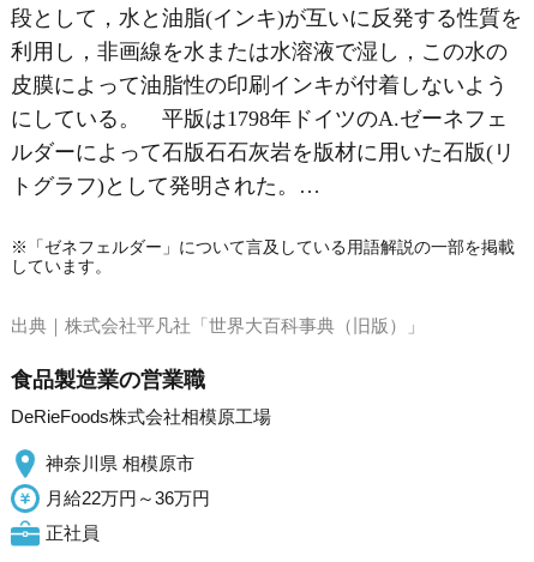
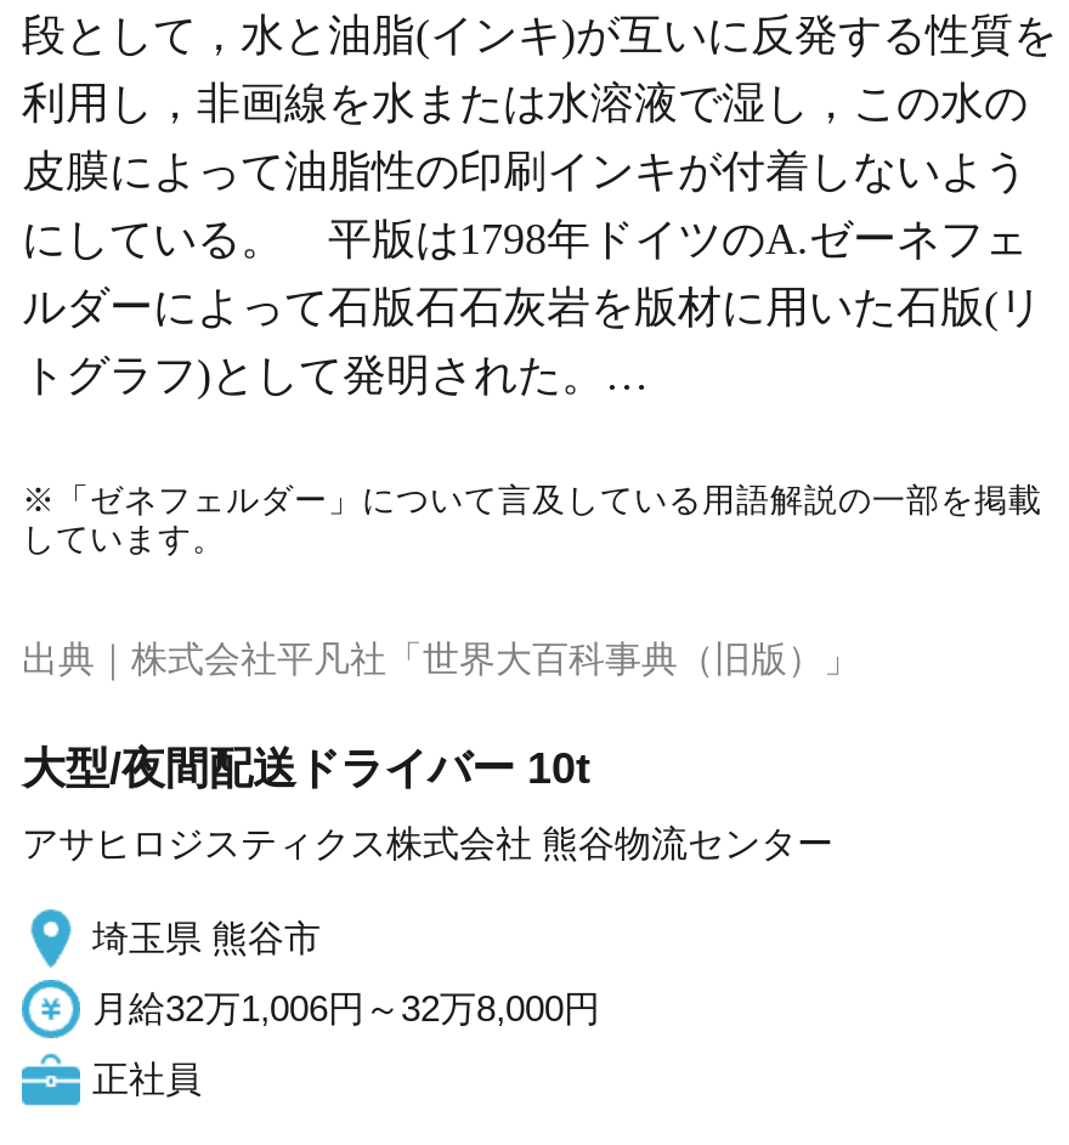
[11,368,205,392] 食品製造業の営業職 -> [22,744,590,793] 大型/夜間配送ドライバー 10t
[11,406,271,427] DeRieFoods株式会社相模原工場 -> [22,822,833,863] アサヒロジスティクス株式会社 熊谷物流センター
[46,453,194,473] 神奈川県 相模原市 -> [92,917,321,958] 埼玉県 熊谷市
[46,488,210,508] 月給22万円～36万円 -> [92,987,600,1028] 月給32万1,006円～32万8,000円

